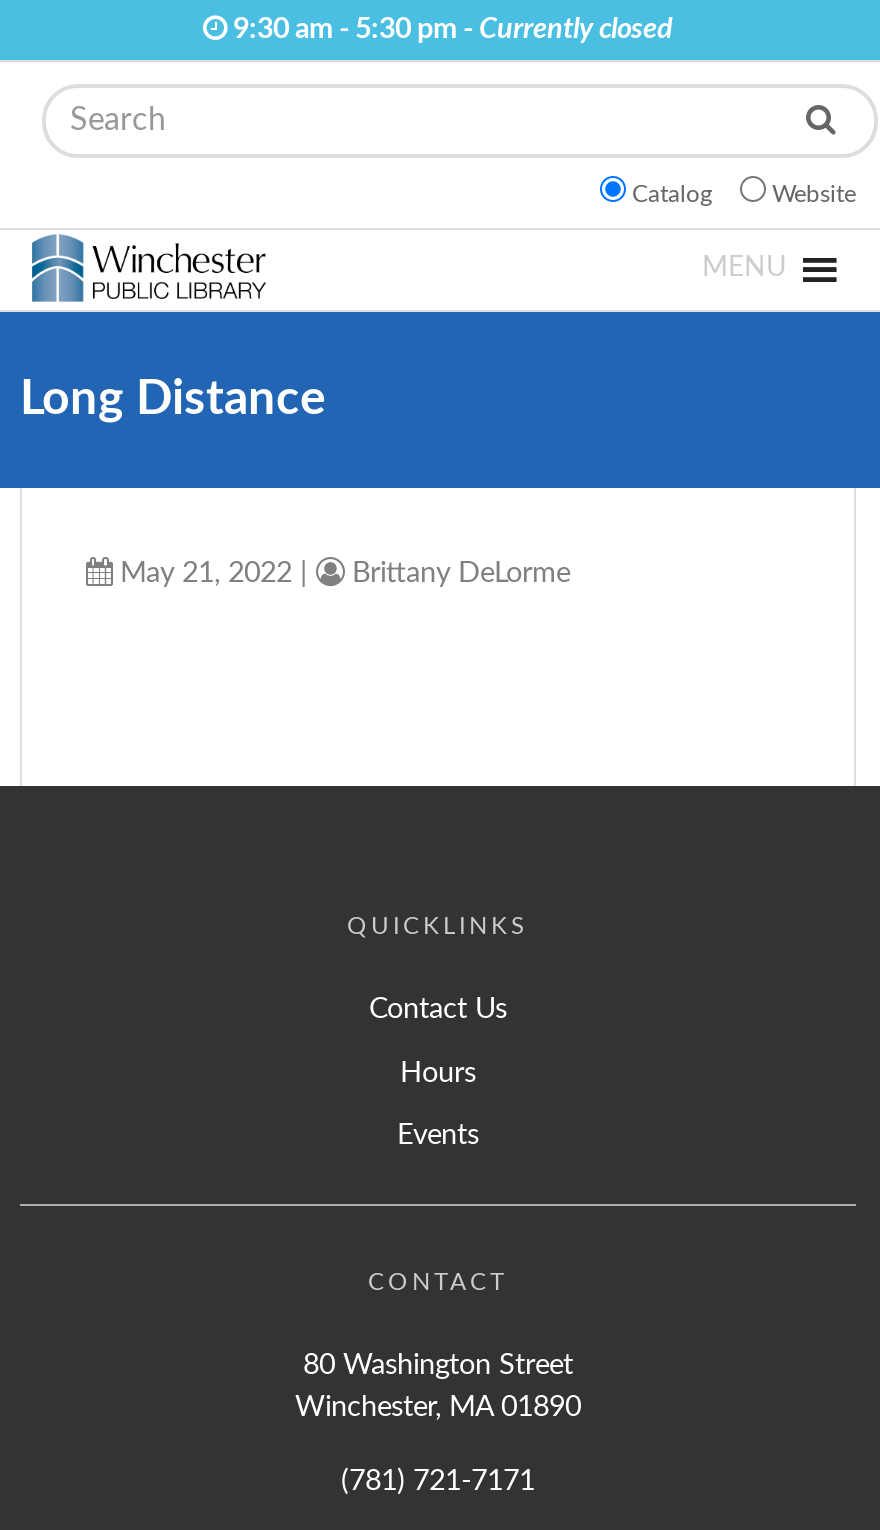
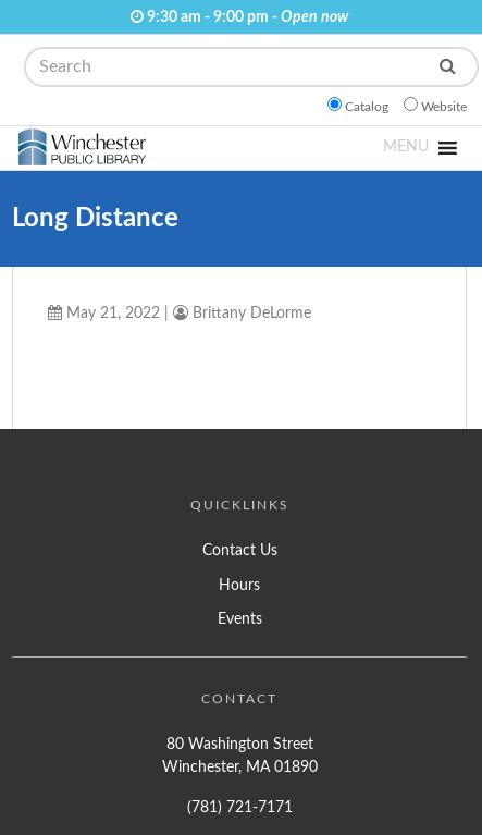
[227,14,673,44] 9:30 am - 5:30 pm - Currently closed -> [144,9,348,25] 9:30 am - 9:00 pm - Open now

